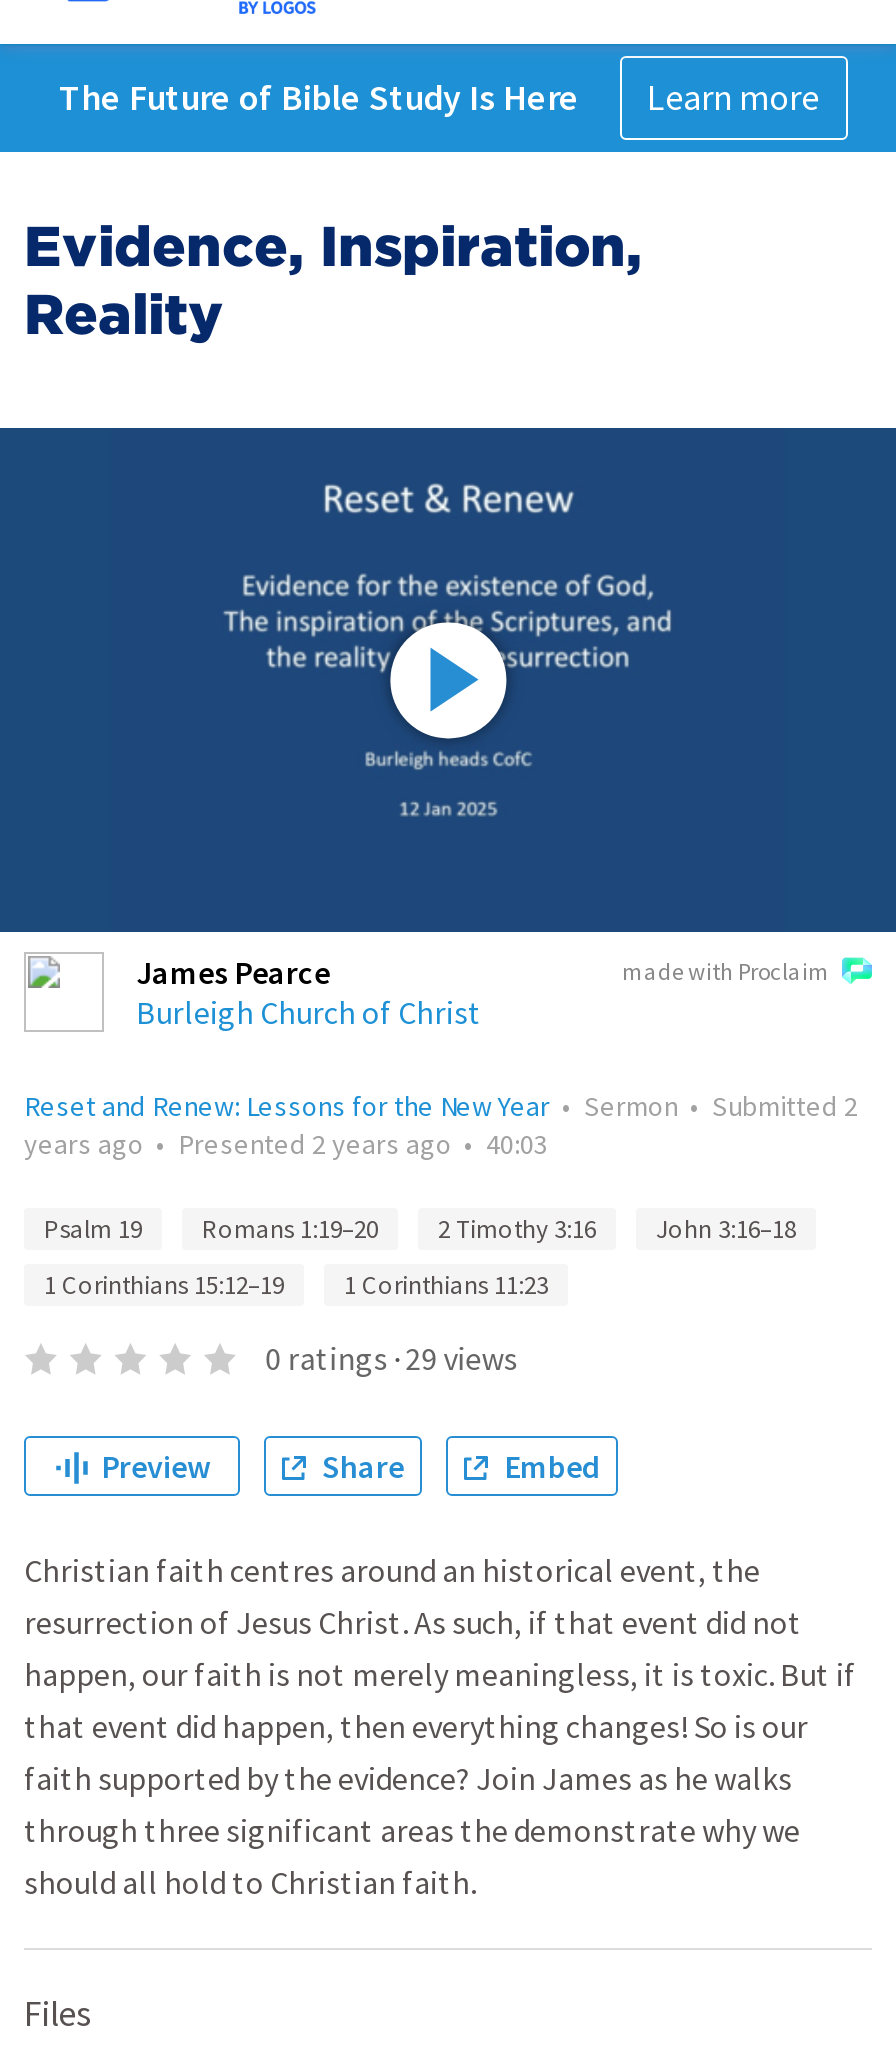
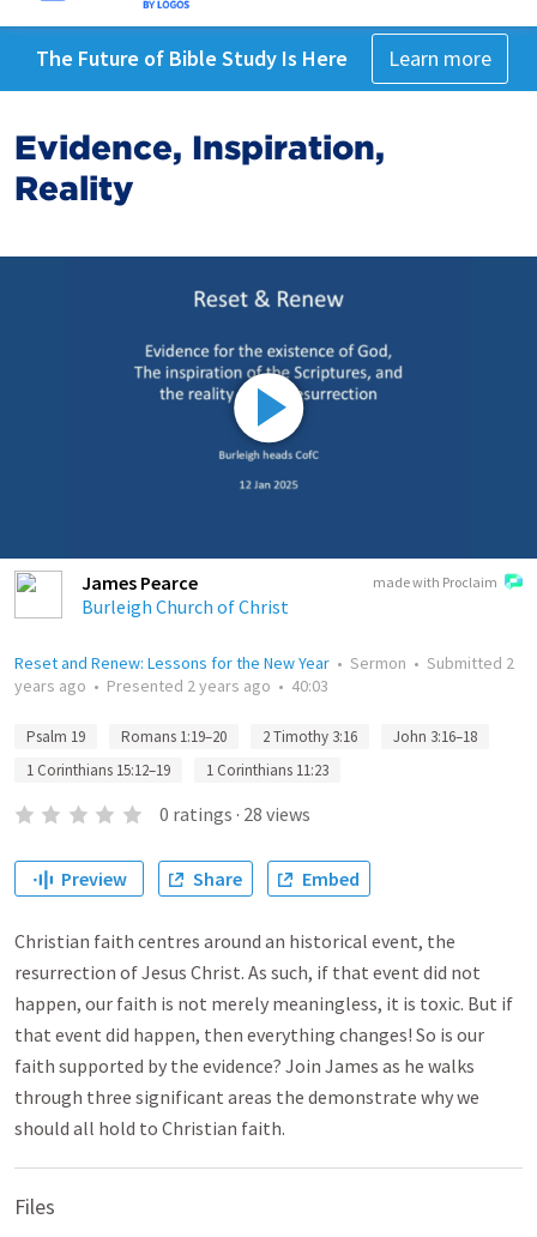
[265,1338,517,1378] 0 ratings · 29 views -> [159,802,310,826] 0 ratings · 28 views

